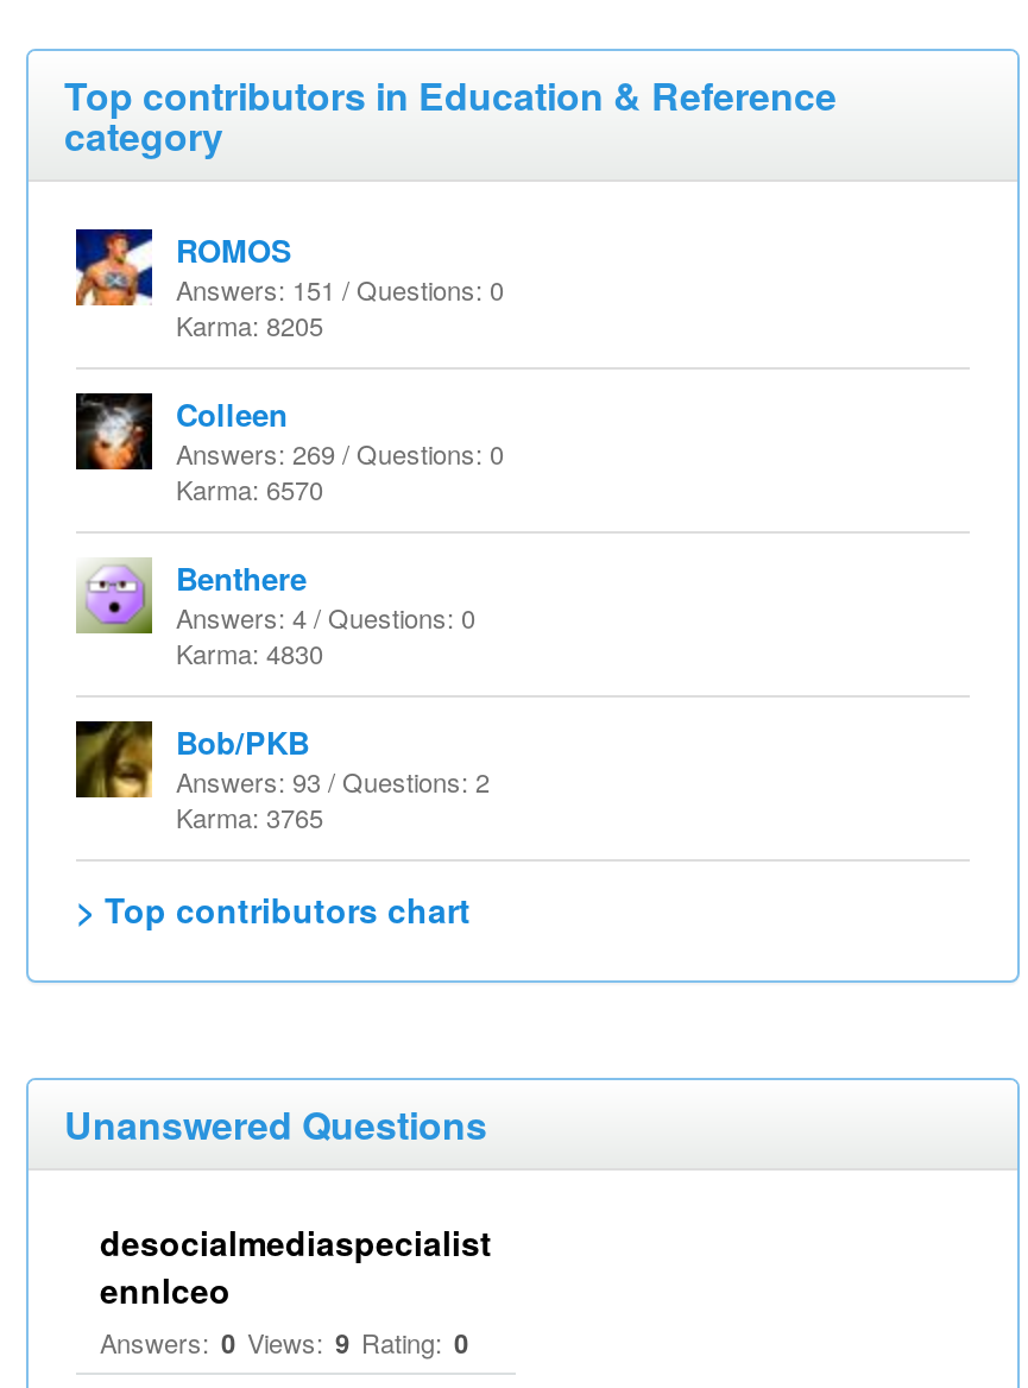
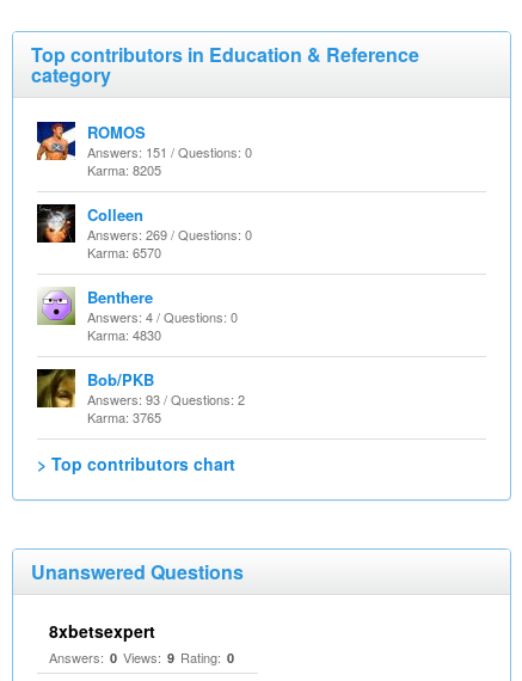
[100,1218,492,1313] desocialmediaspecialist | ennlceo -> [49,619,155,643] 8xbetsexpert

